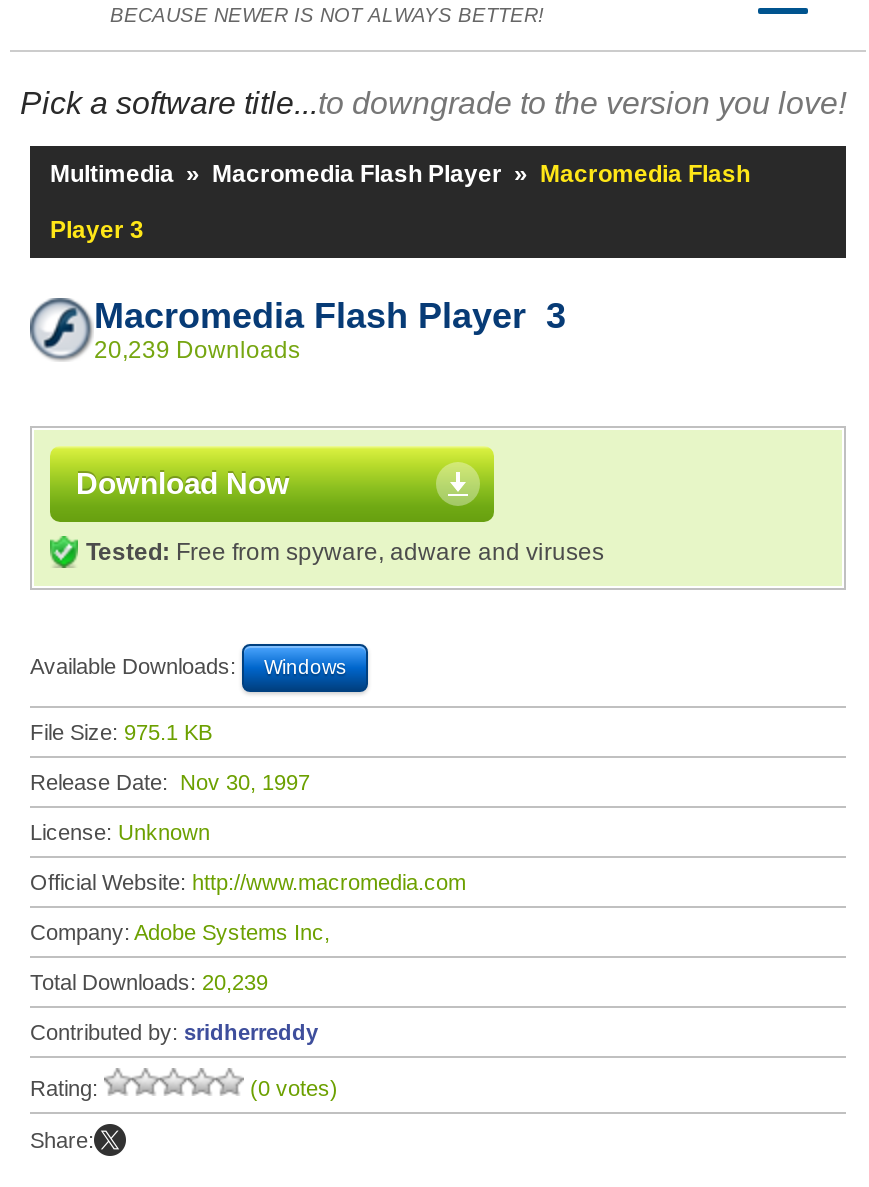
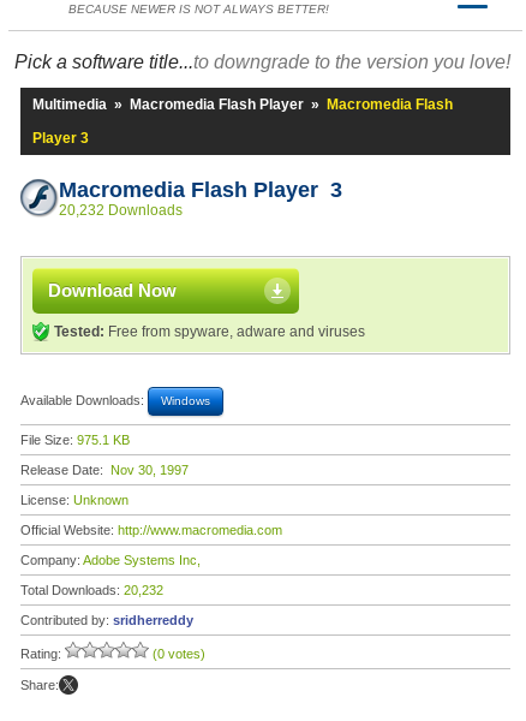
[94,336,300,364] 20,239 Downloads -> [59,202,183,219] 20,232 Downloads
[30,970,268,994] Total Downloads: 20,239 -> [20,583,163,597] Total Downloads: 20,232

